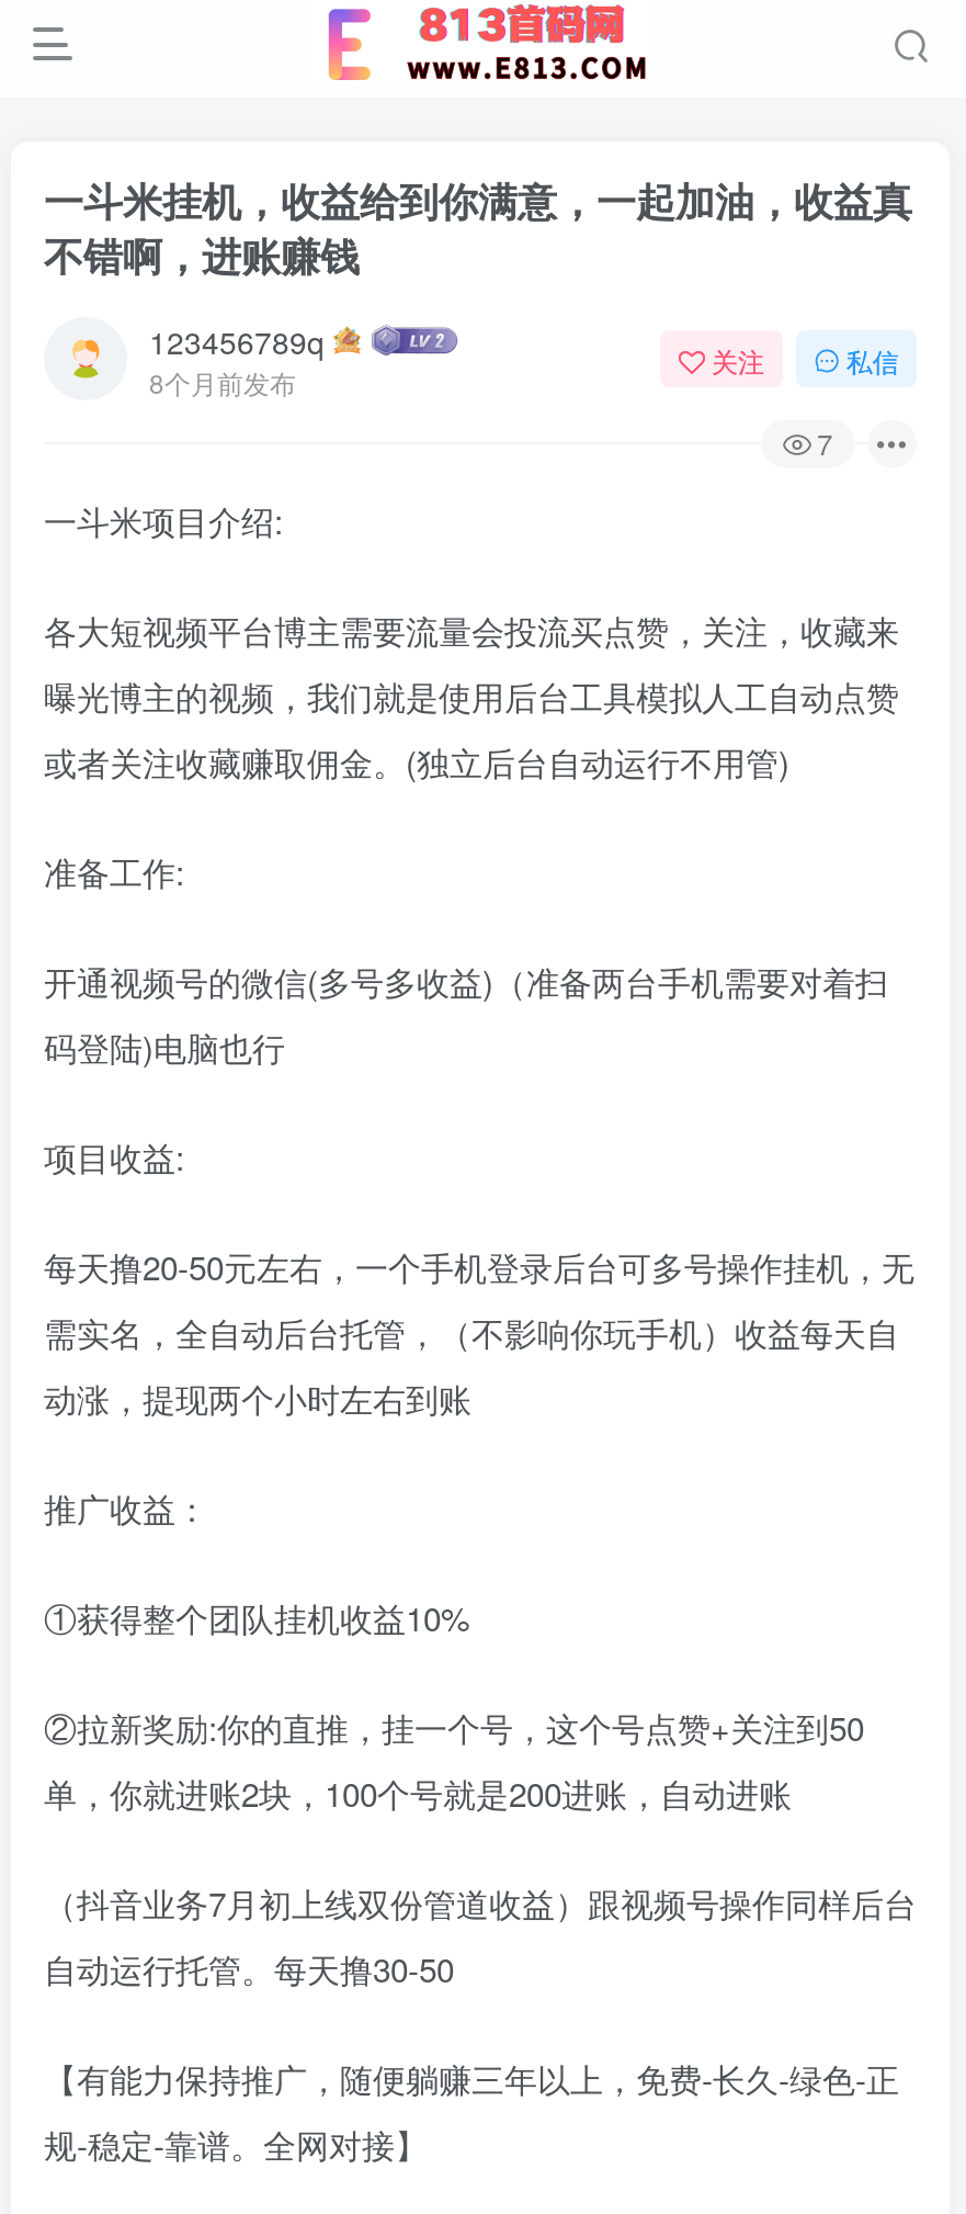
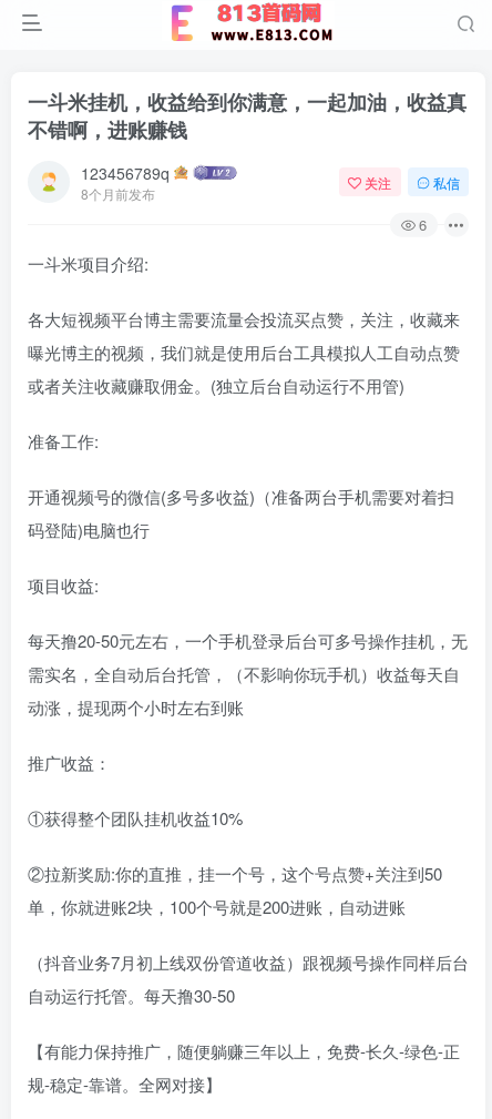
[817,422,832,464] 7 -> [418,214,426,235] 6

